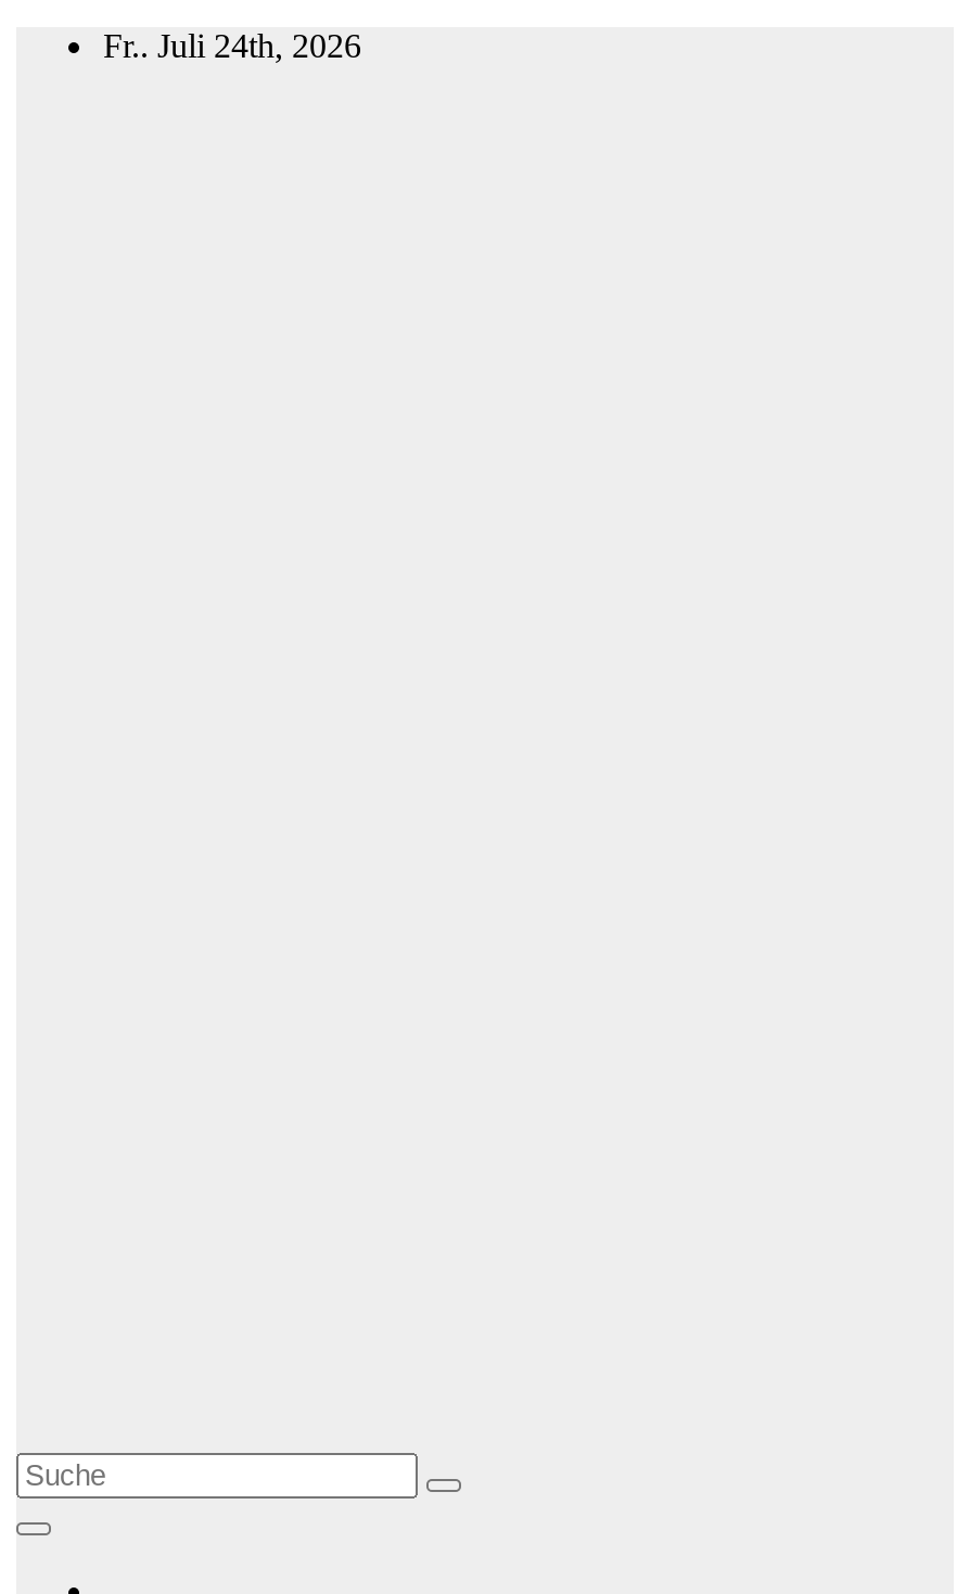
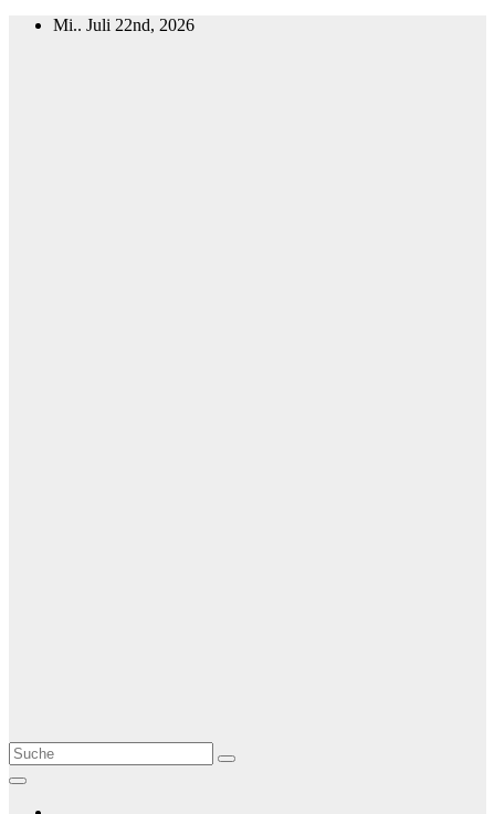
[103,27,361,64] Fr.. Juli 24th, 2026 -> [53,15,195,34] Mi.. Juli 22nd, 2026

